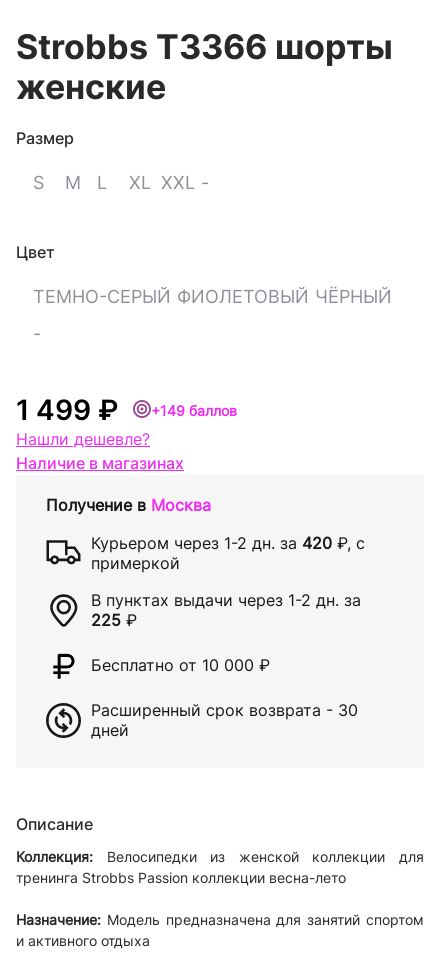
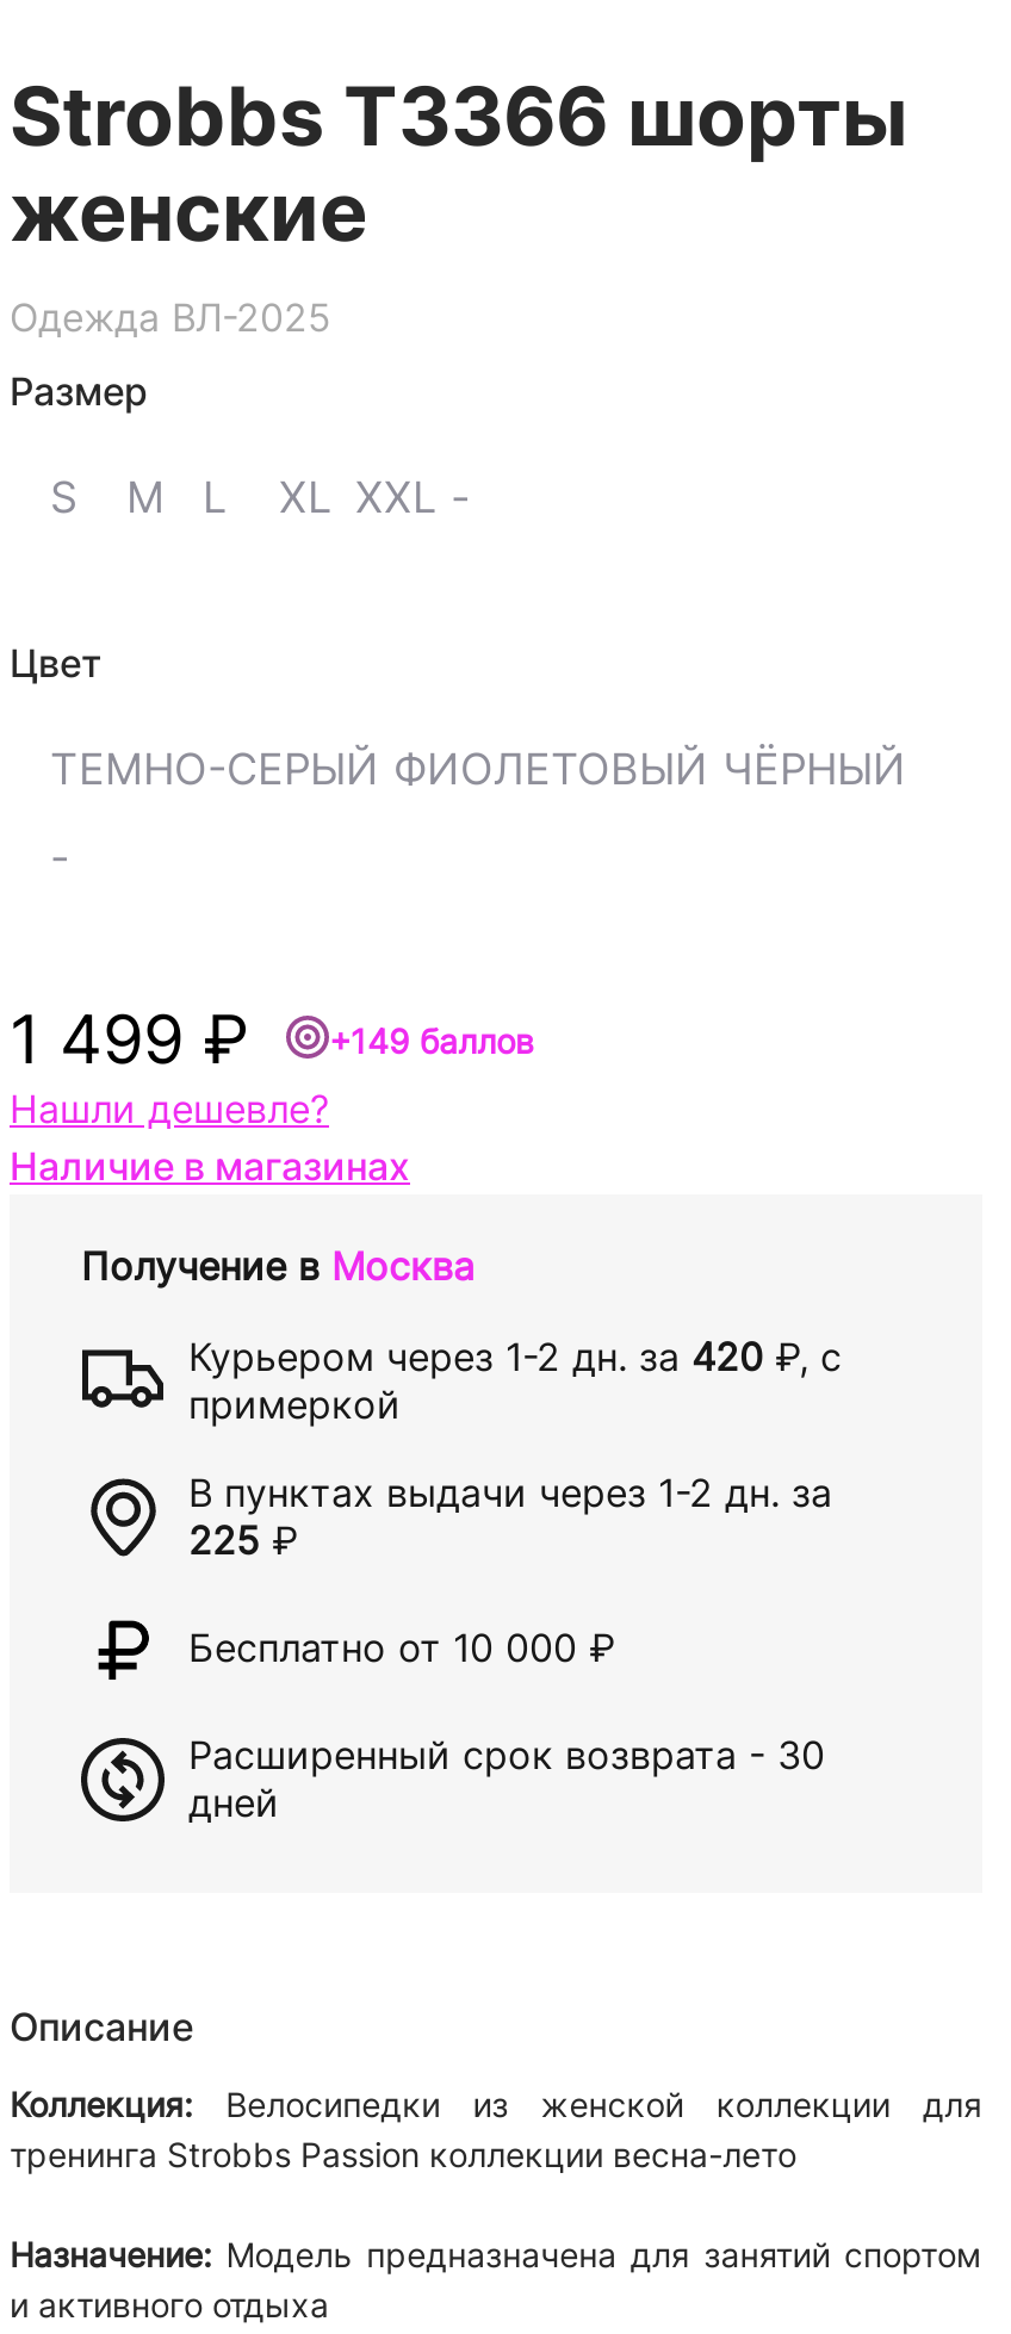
none -> [10,293,331,341] Одежда ВЛ-2025

